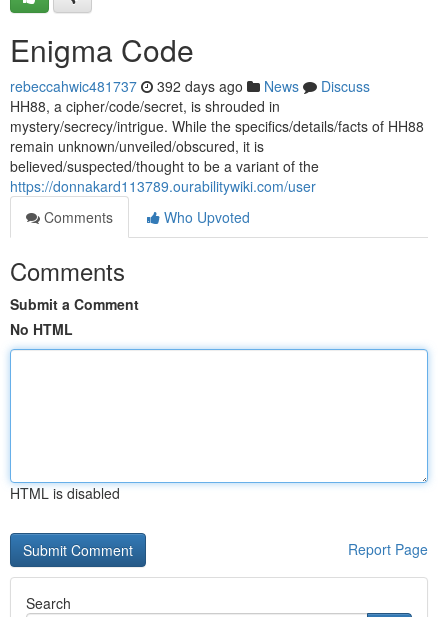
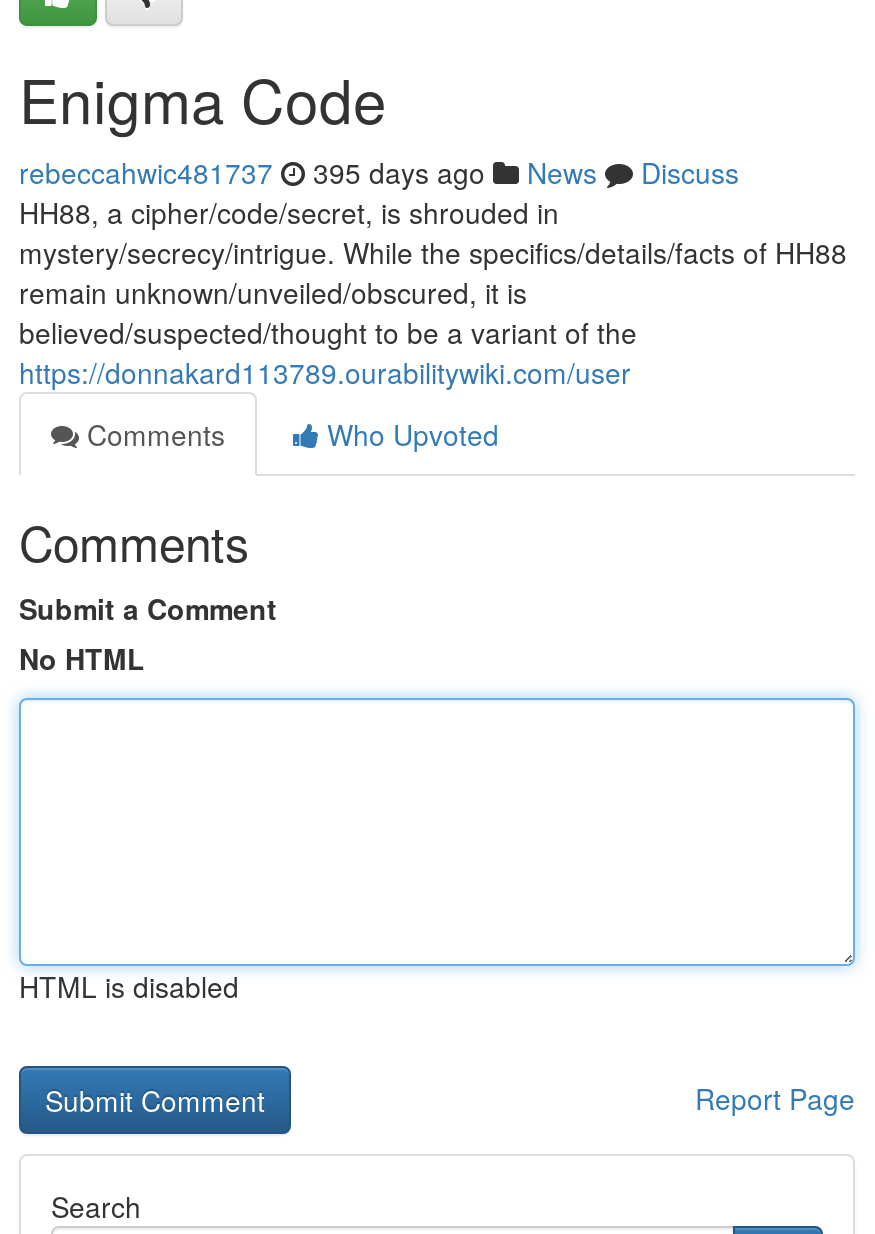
[10,76,370,96] rebeccahwic481737 392 days ago News Discuss -> [19,152,739,192] rebeccahwic481737 395 days ago News Discuss

